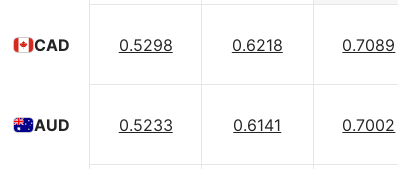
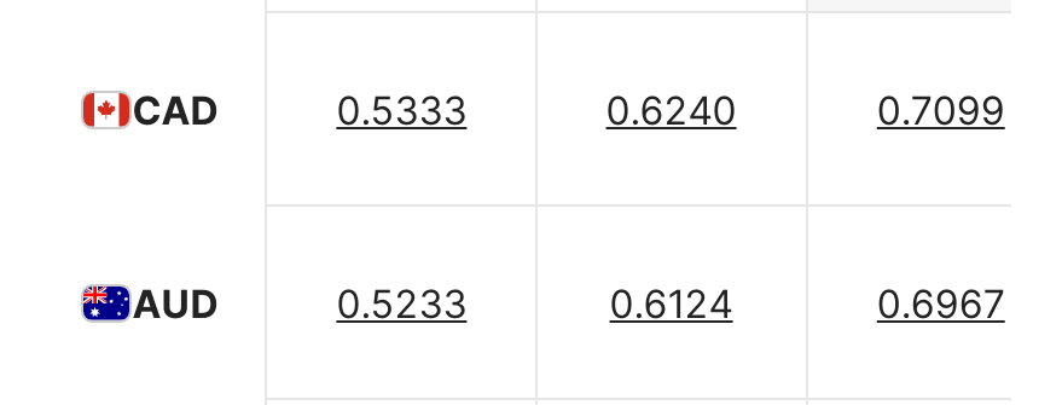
[119,35,173,55] 0.5298 -> [336,85,467,133] 0.5333
[232,35,283,55] 0.6218 -> [606,85,737,133] 0.6240
[342,35,395,55] 0.7089 -> [877,85,1005,133] 0.7099
[233,115,281,135] 0.6141 -> [610,278,733,327] 0.6124
[342,115,395,135] 0.7002 -> [877,278,1005,327] 0.6967

